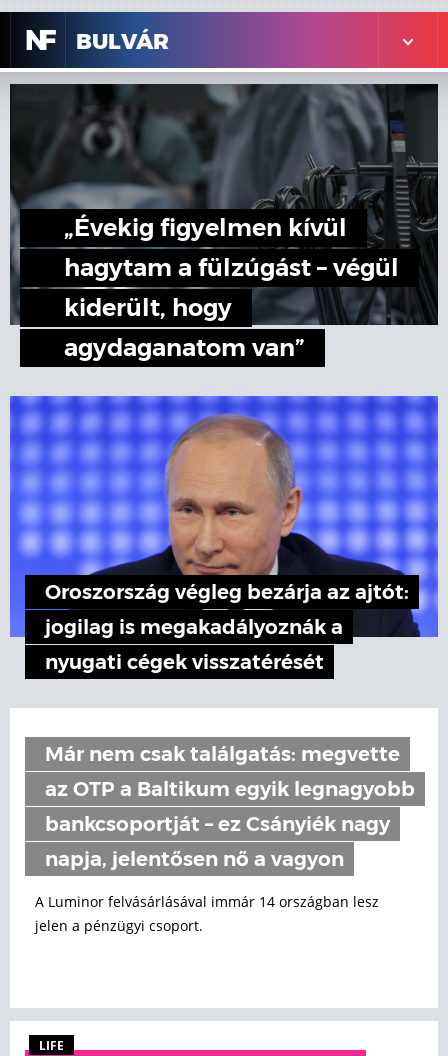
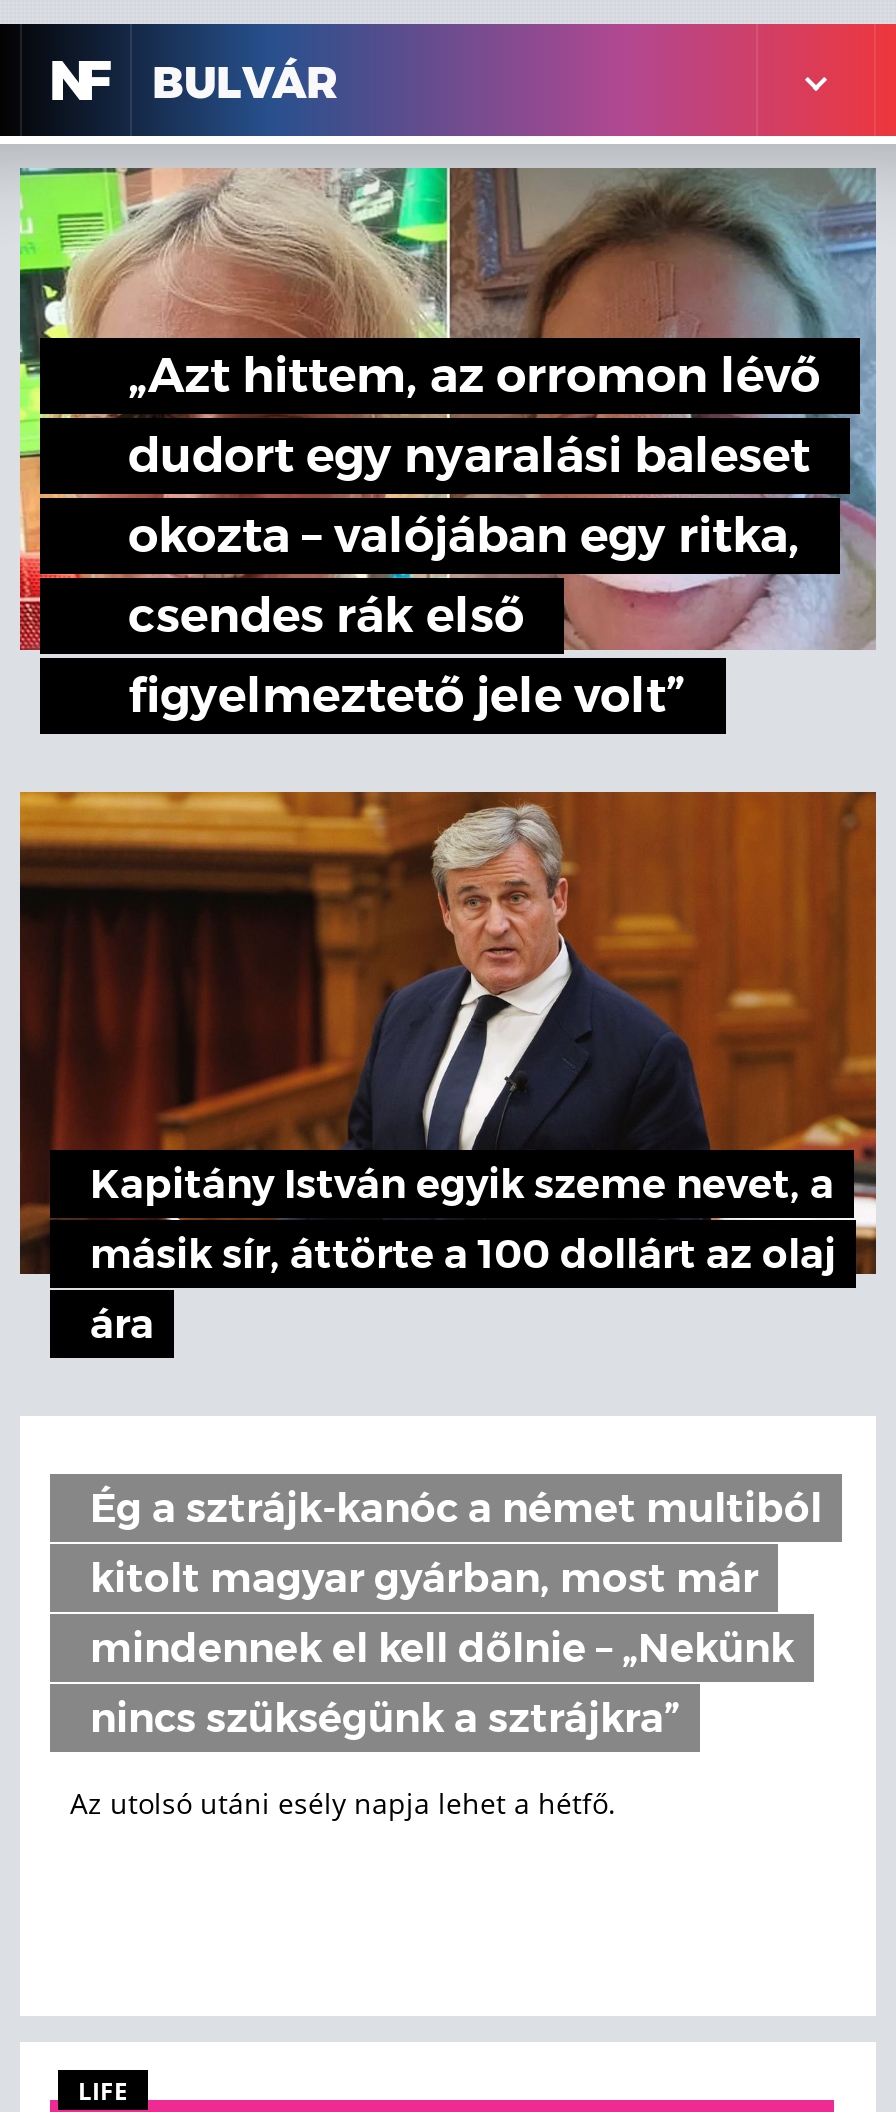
[9,83,439,367] [image] | „Évekig figyelmen kívül | hagytam a fülzúgást – végül | kiderült, hogy | agydaganatom van” -> [18,166,878,736] [image] | „Azt hittem, az orromon lévő | dudort egy nyaralási baleset | okozta – valójában egy ritka, | csendes rák első | figyelmeztető jele volt”
[9,395,439,673] [image] | Oroszország végleg bezárja az ajtót: | jogilag is megakadályoznák a | nyugati cégek visszatérését -> [18,790,878,1346] [image] | Kapitány István egyik szeme nevet, a | másik sír, áttörte a 100 dollárt az olaj | ára
[35,745,415,935] Már nem csak találgatás: megvette | az OTP a Baltikum egyik legnagyobb | bankcsoportját – ez Csányiék nagy | napja, jelentősen nő a vagyon | A Luminor felvásárlásával immár 14 országban lesz | jelen a pénzügyi csoport. -> [70,1490,822,1822] Ég a sztrájk-kanóc a német multiból | kitolt magyar gyárban, most már | mindennek el kell dőlnie – „Nekünk | nincs szükségünk a sztrájkra” | Az utolsó utáni esély napja lehet a hétfő.

